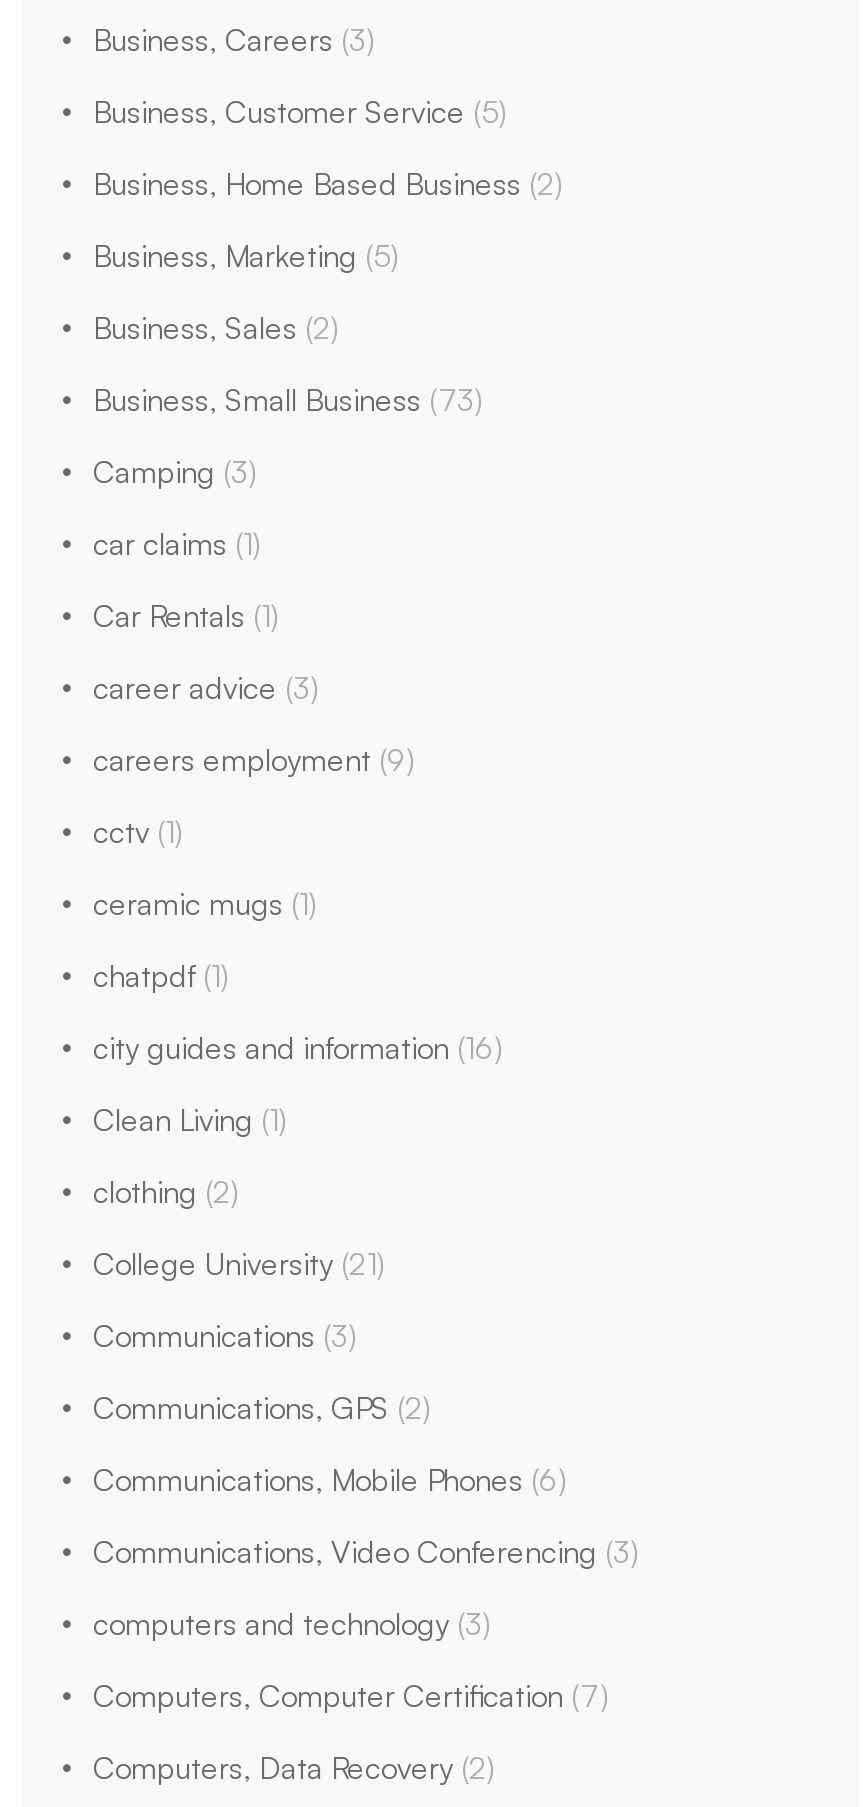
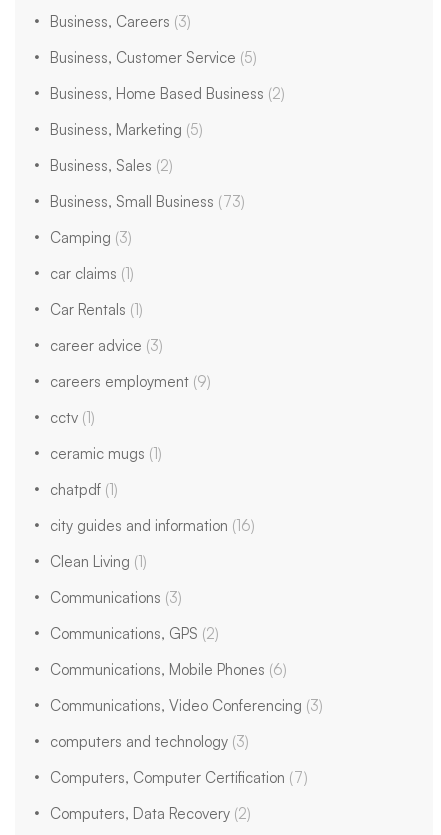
[93,1172,385,1282] clothing (2) | College University (21) -> none

